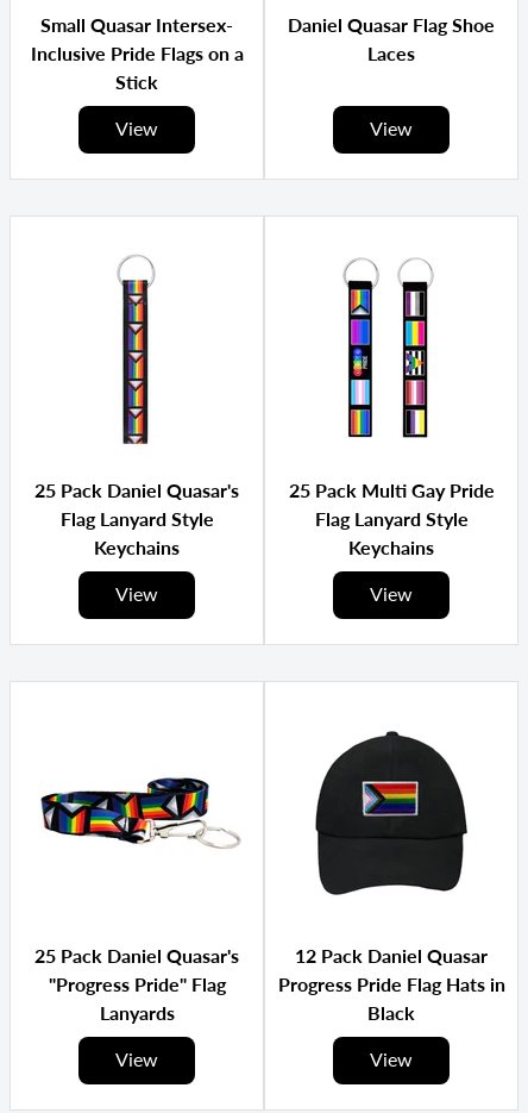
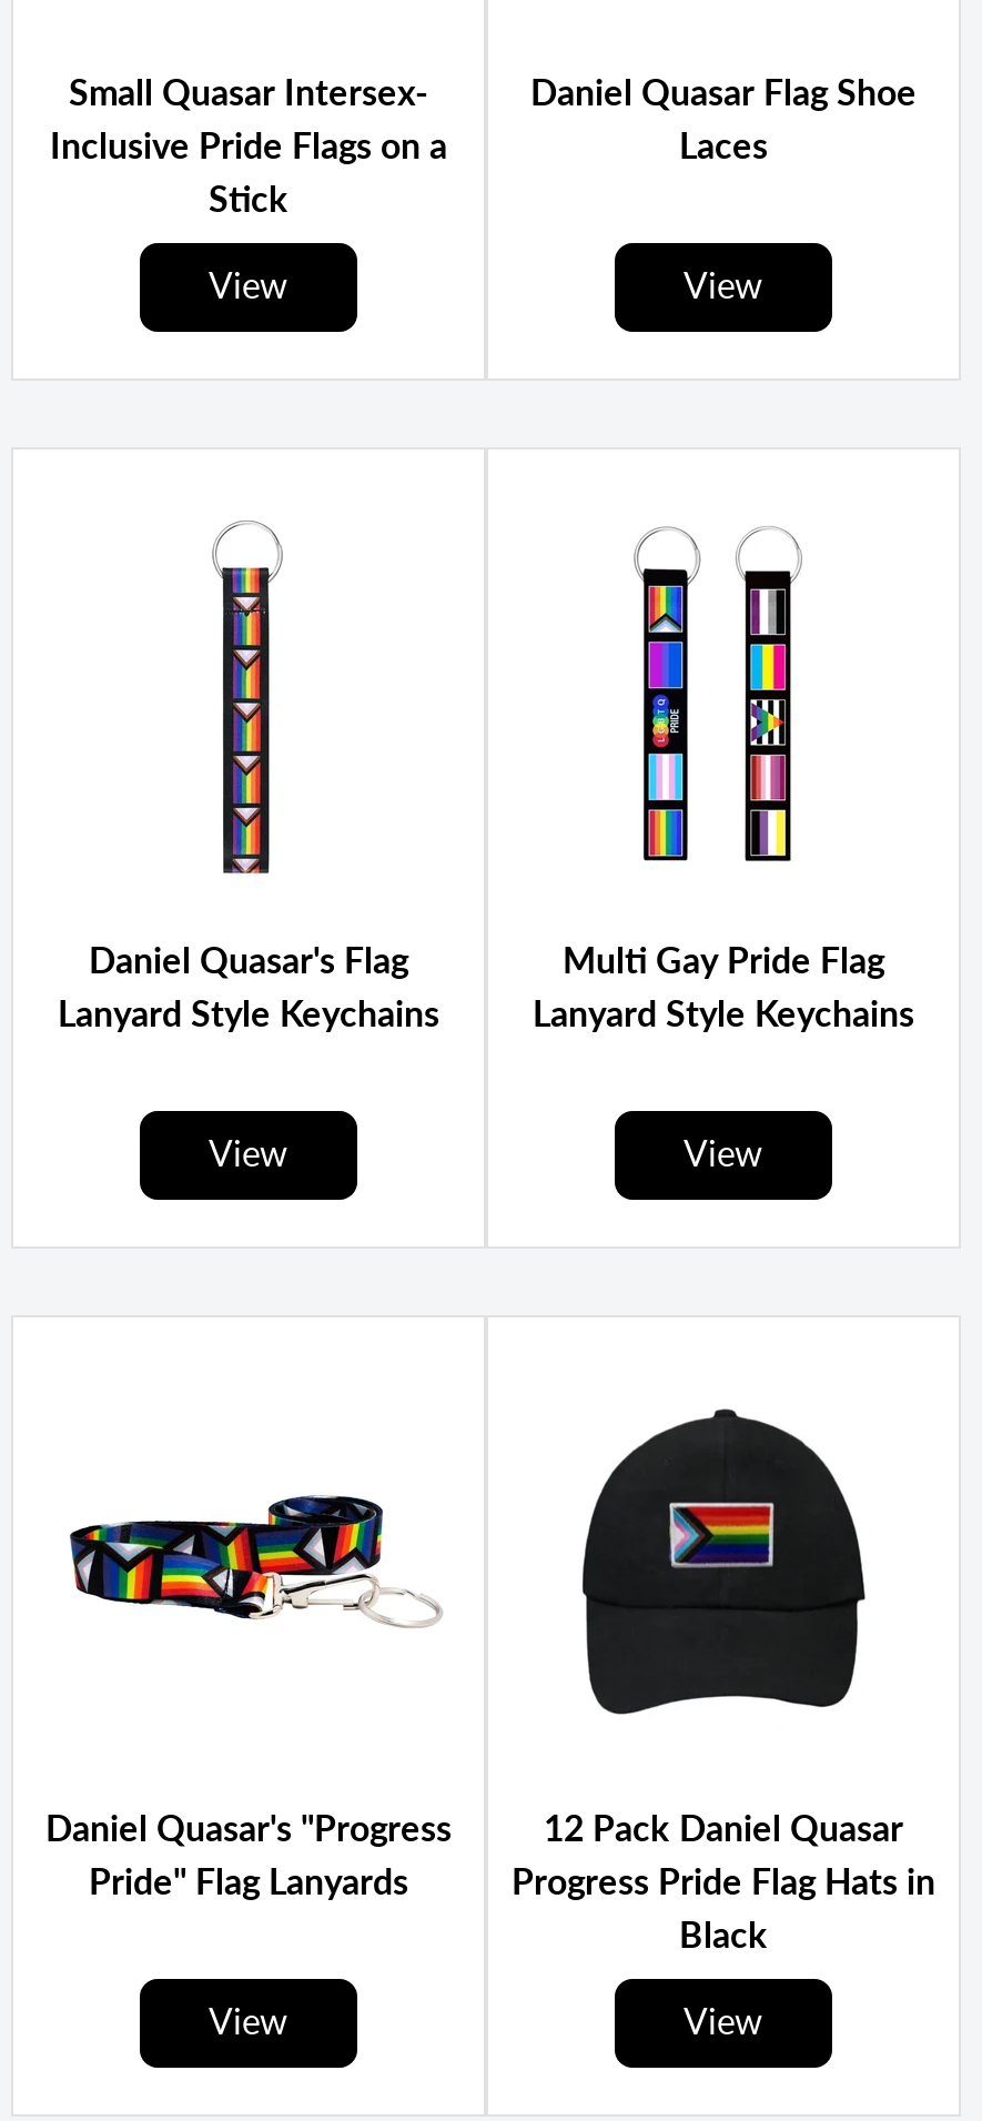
[34,479,239,558] 25 Pack Daniel Quasar's | Flag Lanyard Style | Keychains -> [58,938,439,1033] Daniel Quasar's Flag | Lanyard Style Keychains
[288,479,494,558] 25 Pack Multi Gay Pride | Flag Lanyard Style | Keychains -> [533,938,914,1033] Multi Gay Pride Flag | Lanyard Style Keychains
[34,944,239,1024] 25 Pack Daniel Quasar's | "Progress Pride" Flag | Lanyards -> [45,1806,452,1901] Daniel Quasar's "Progress | Pride" Flag Lanyards

